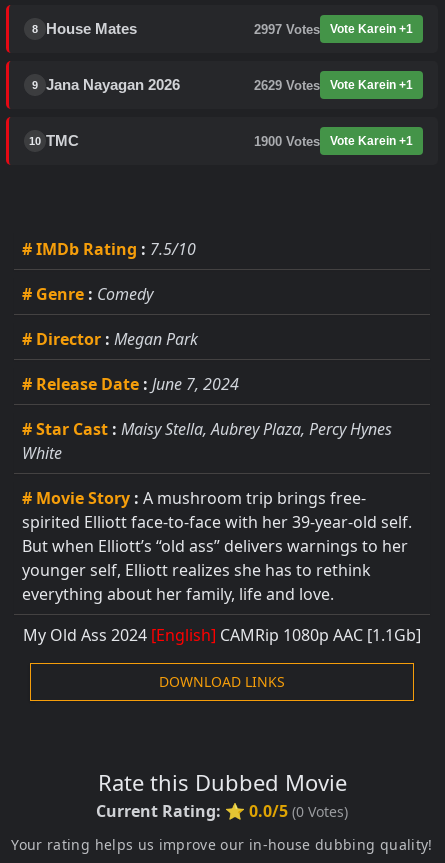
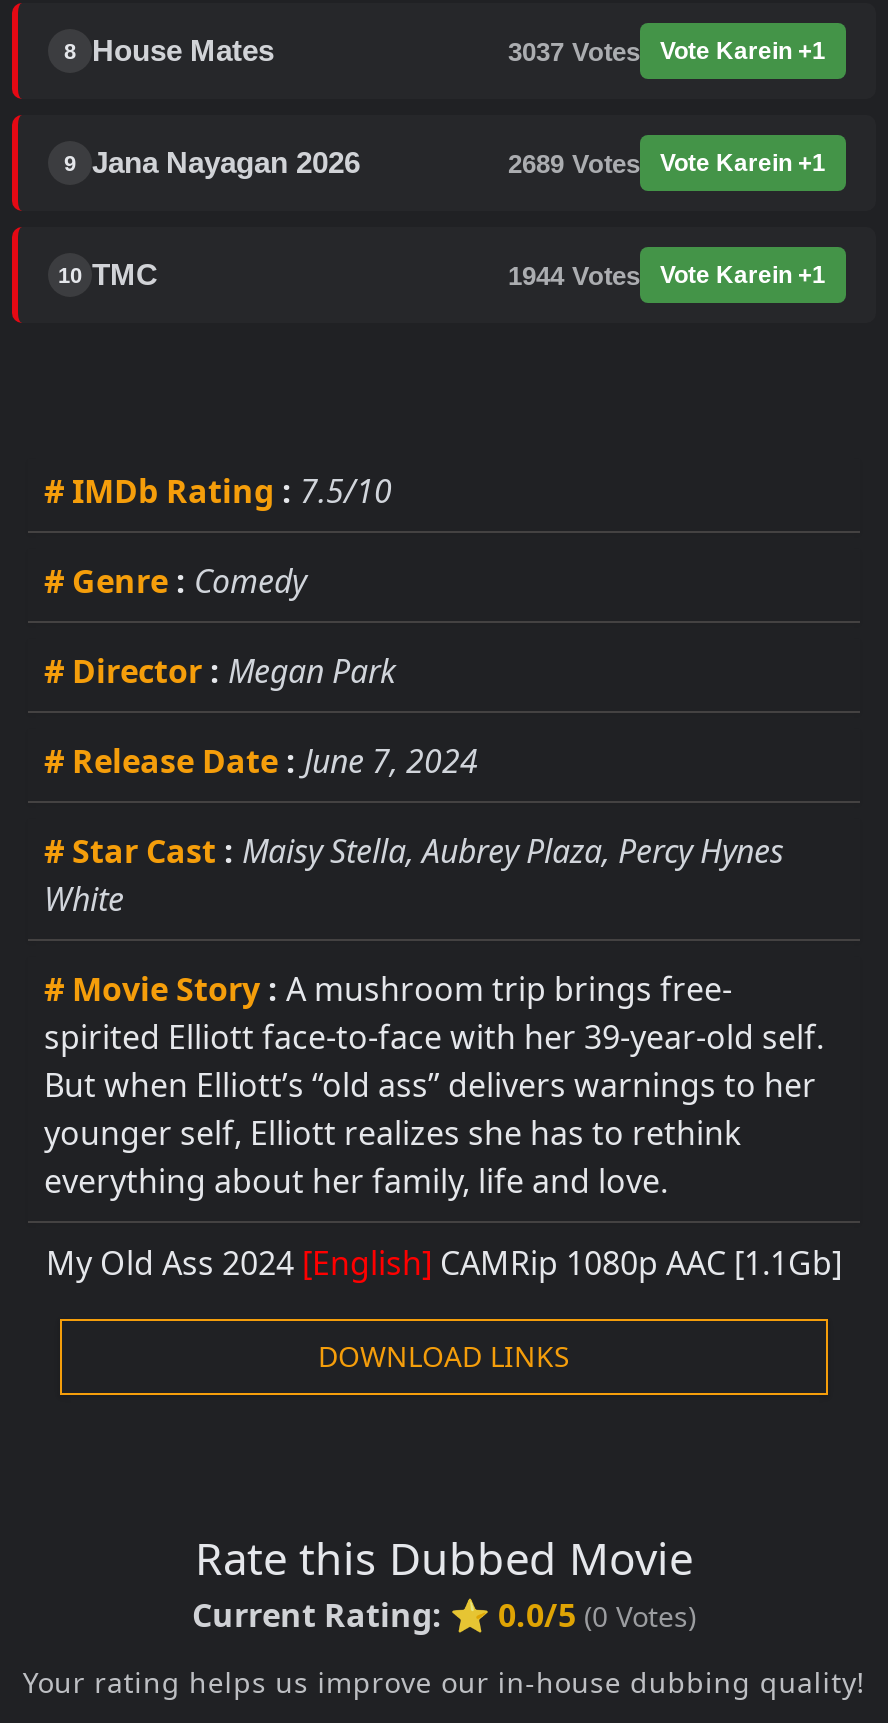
[254,21,413,36] 2997 Votes Vote Karein +1 -> [508,36,826,66] 3037 Votes Vote Karein +1
[254,77,413,92] 2629 Votes Vote Karein +1 -> [508,148,826,178] 2689 Votes Vote Karein +1
[254,133,413,148] 1900 Votes Vote Karein +1 -> [508,260,826,290] 1944 Votes Vote Karein +1

